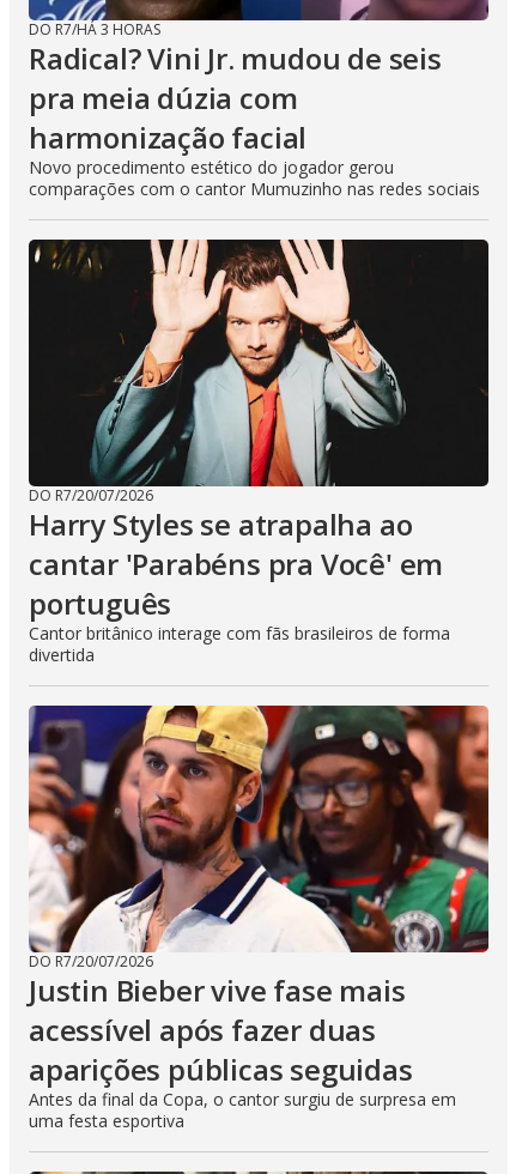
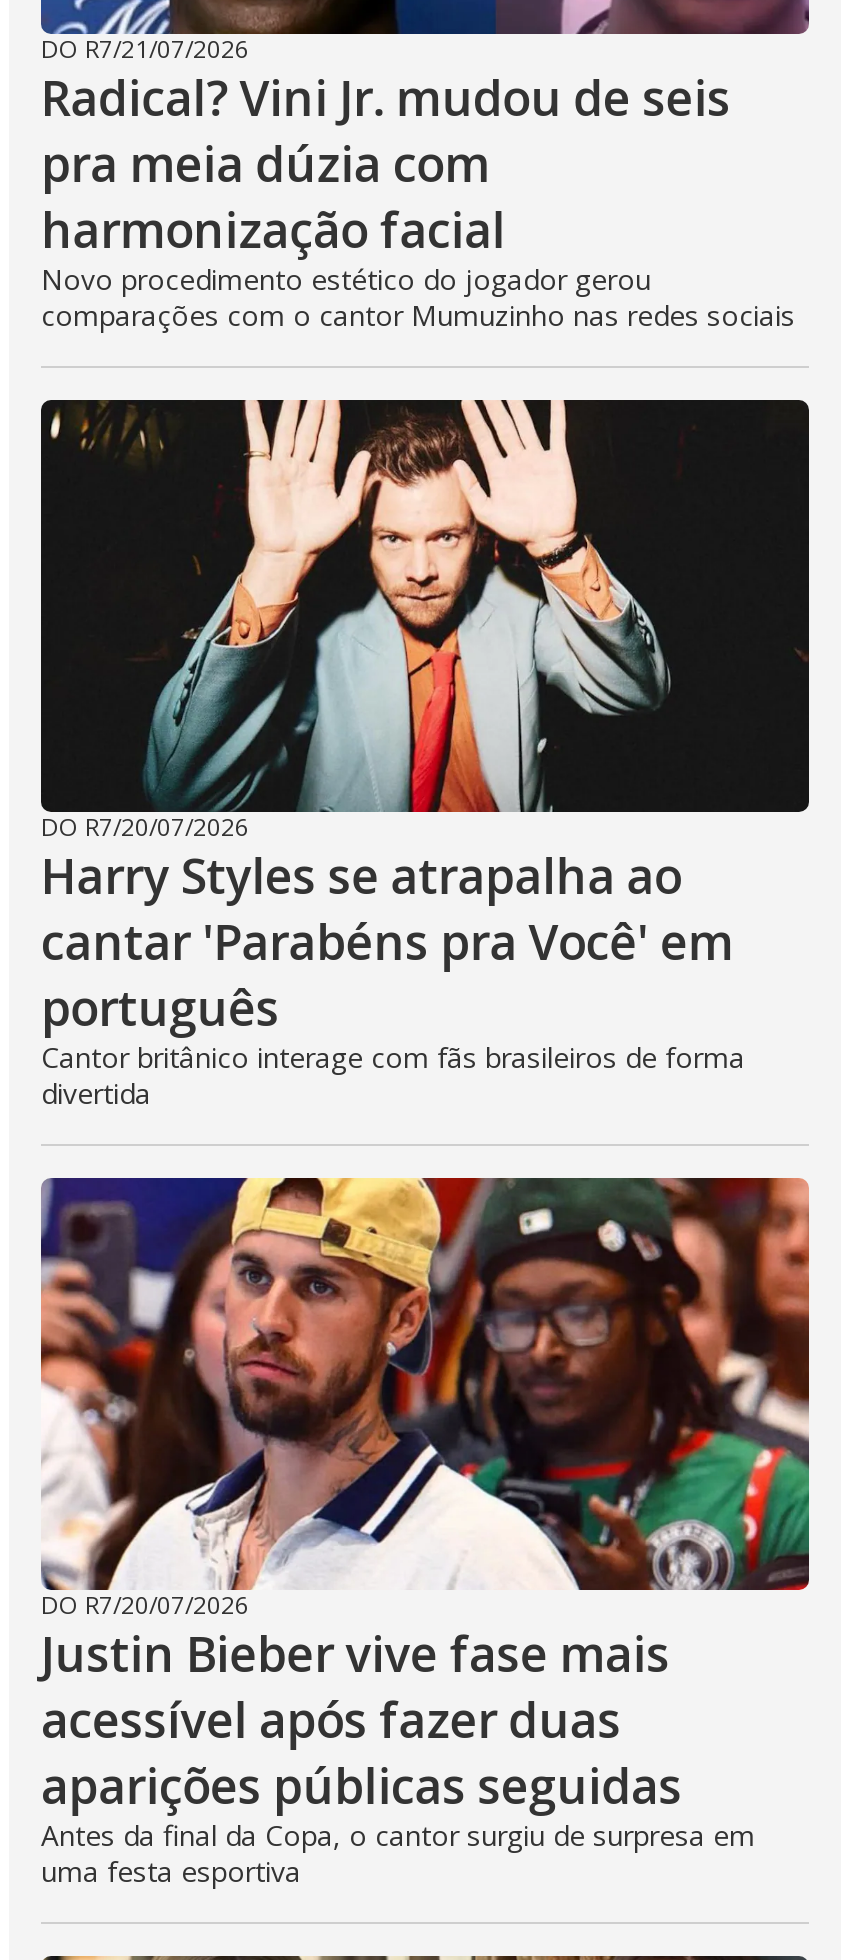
[29,19,160,40] DO R7/HÁ 3 HORAS -> [41,32,249,66] DO R7/21/07/2026

